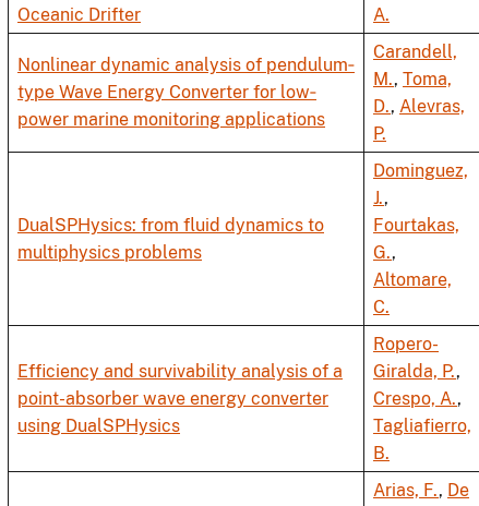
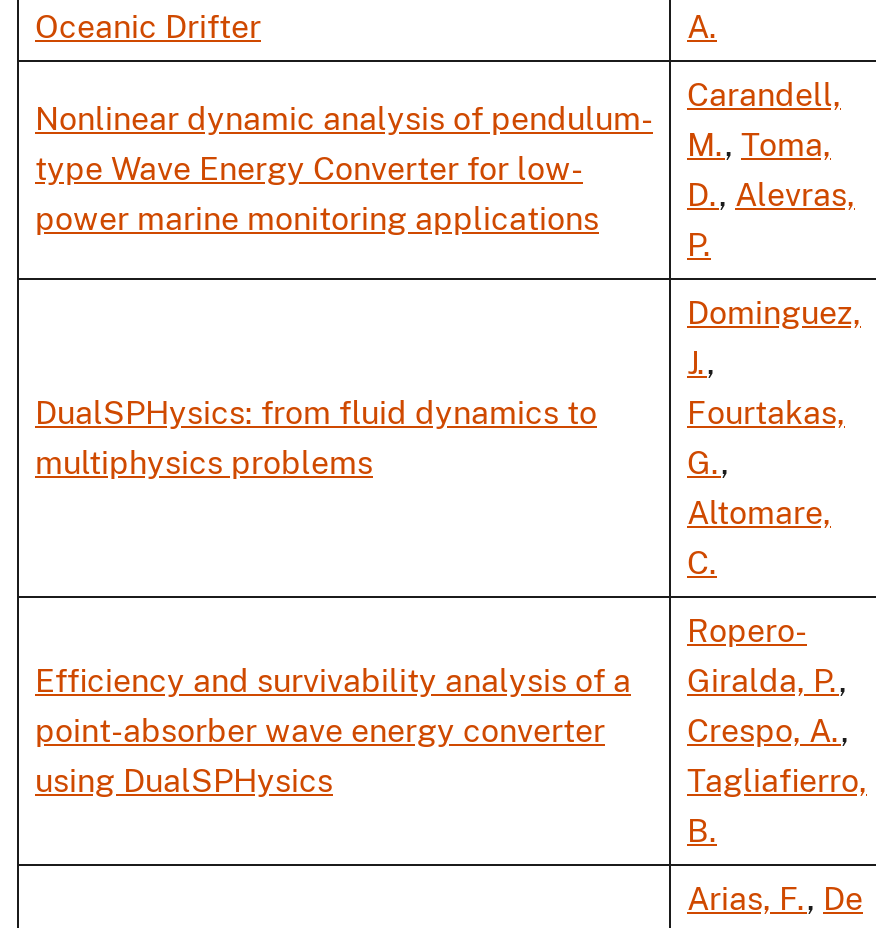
[17,55,355,75] Nonlinear dynamic analysis of pendulum‐ -> [35,100,653,138] Nonlinear dynamic analysis of pendulum-
[17,82,316,103] type Wave Energy Converter for low‐ -> [35,150,583,188] type Wave Energy Converter for low-

